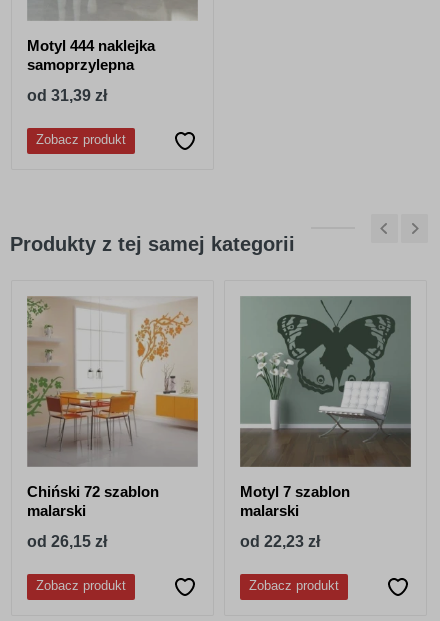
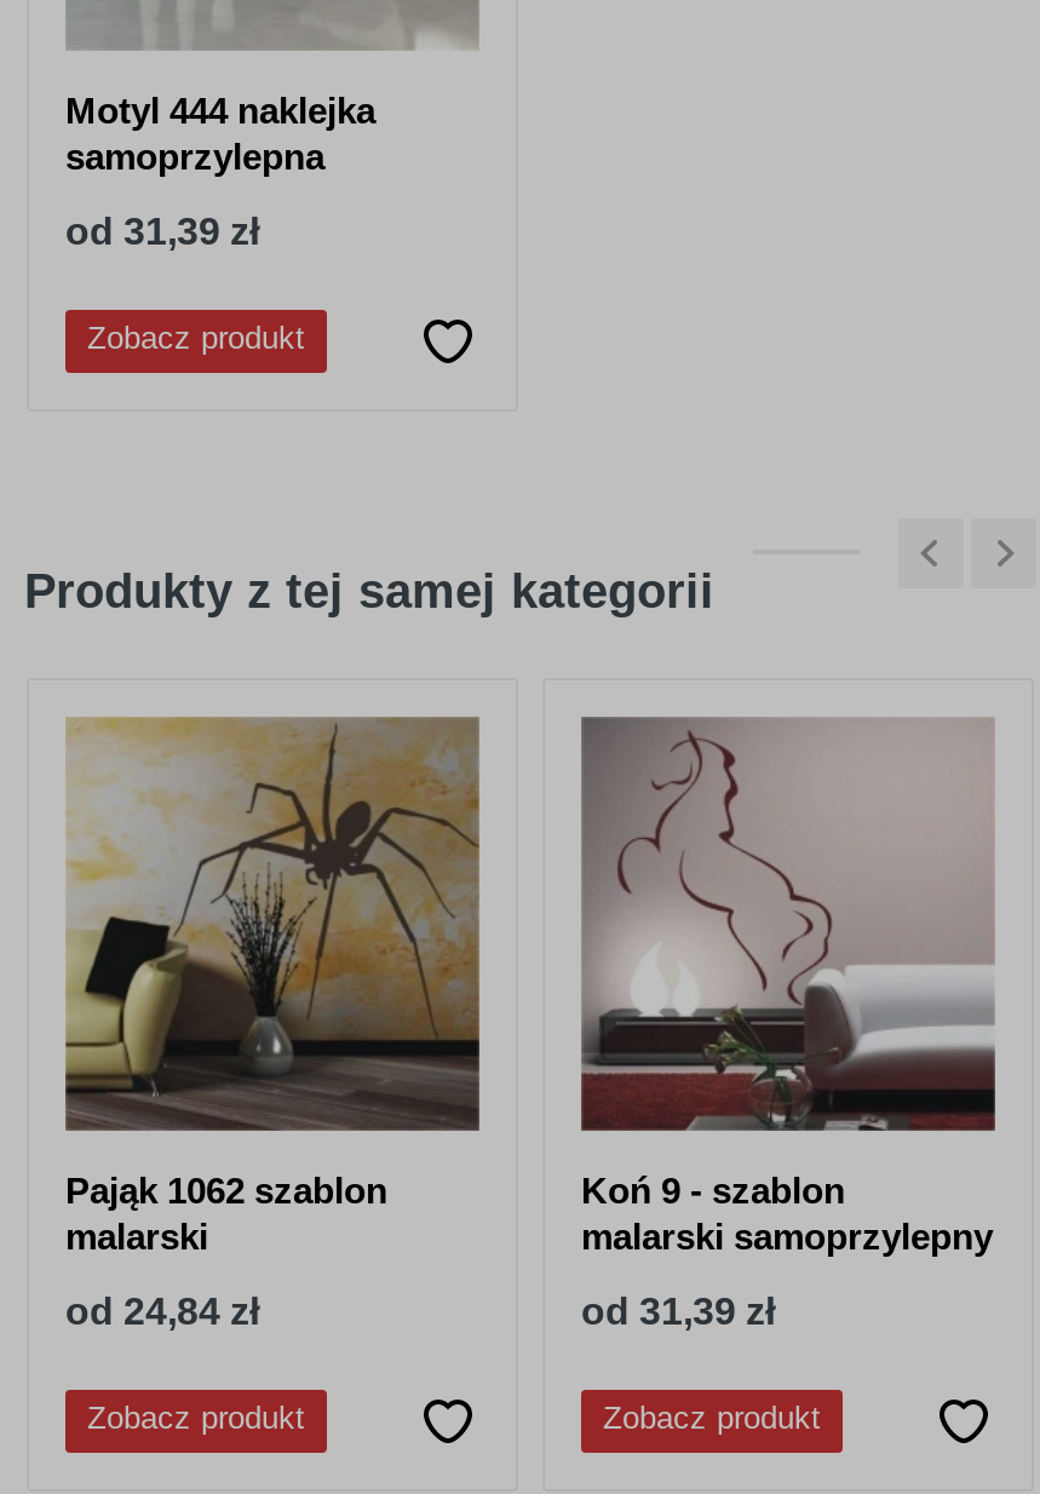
[27,296,198,500] [image] | Chiński 72 szablon -> [65,717,482,1211] [image] | Pająk 1062 szablon
[240,296,412,519] [image] | Motyl 7 szablon | malarski -> [581,717,995,1257] [image] | Koń 9 - szablon | malarski samoprzylepny
[27,533,107,550] od 26,15 zł -> [65,1291,259,1332] od 24,84 zł
[240,533,320,550] od 22,23 zł -> [581,1291,775,1332] od 31,39 zł

